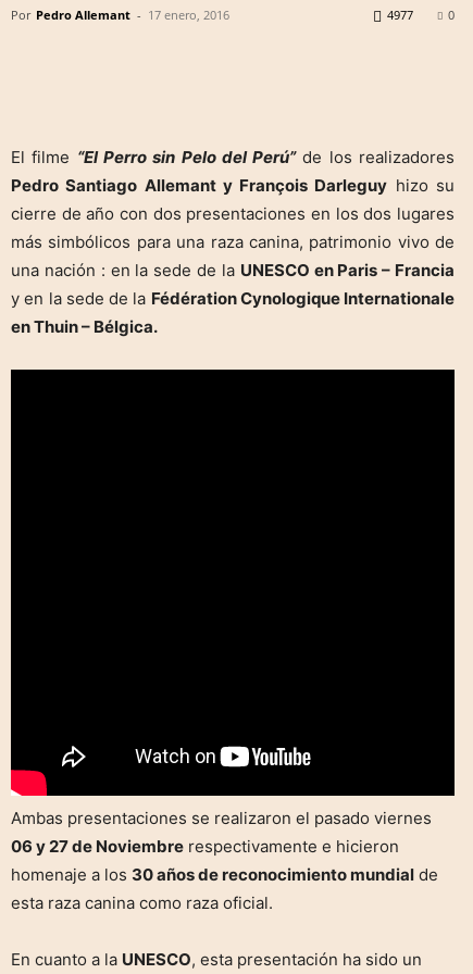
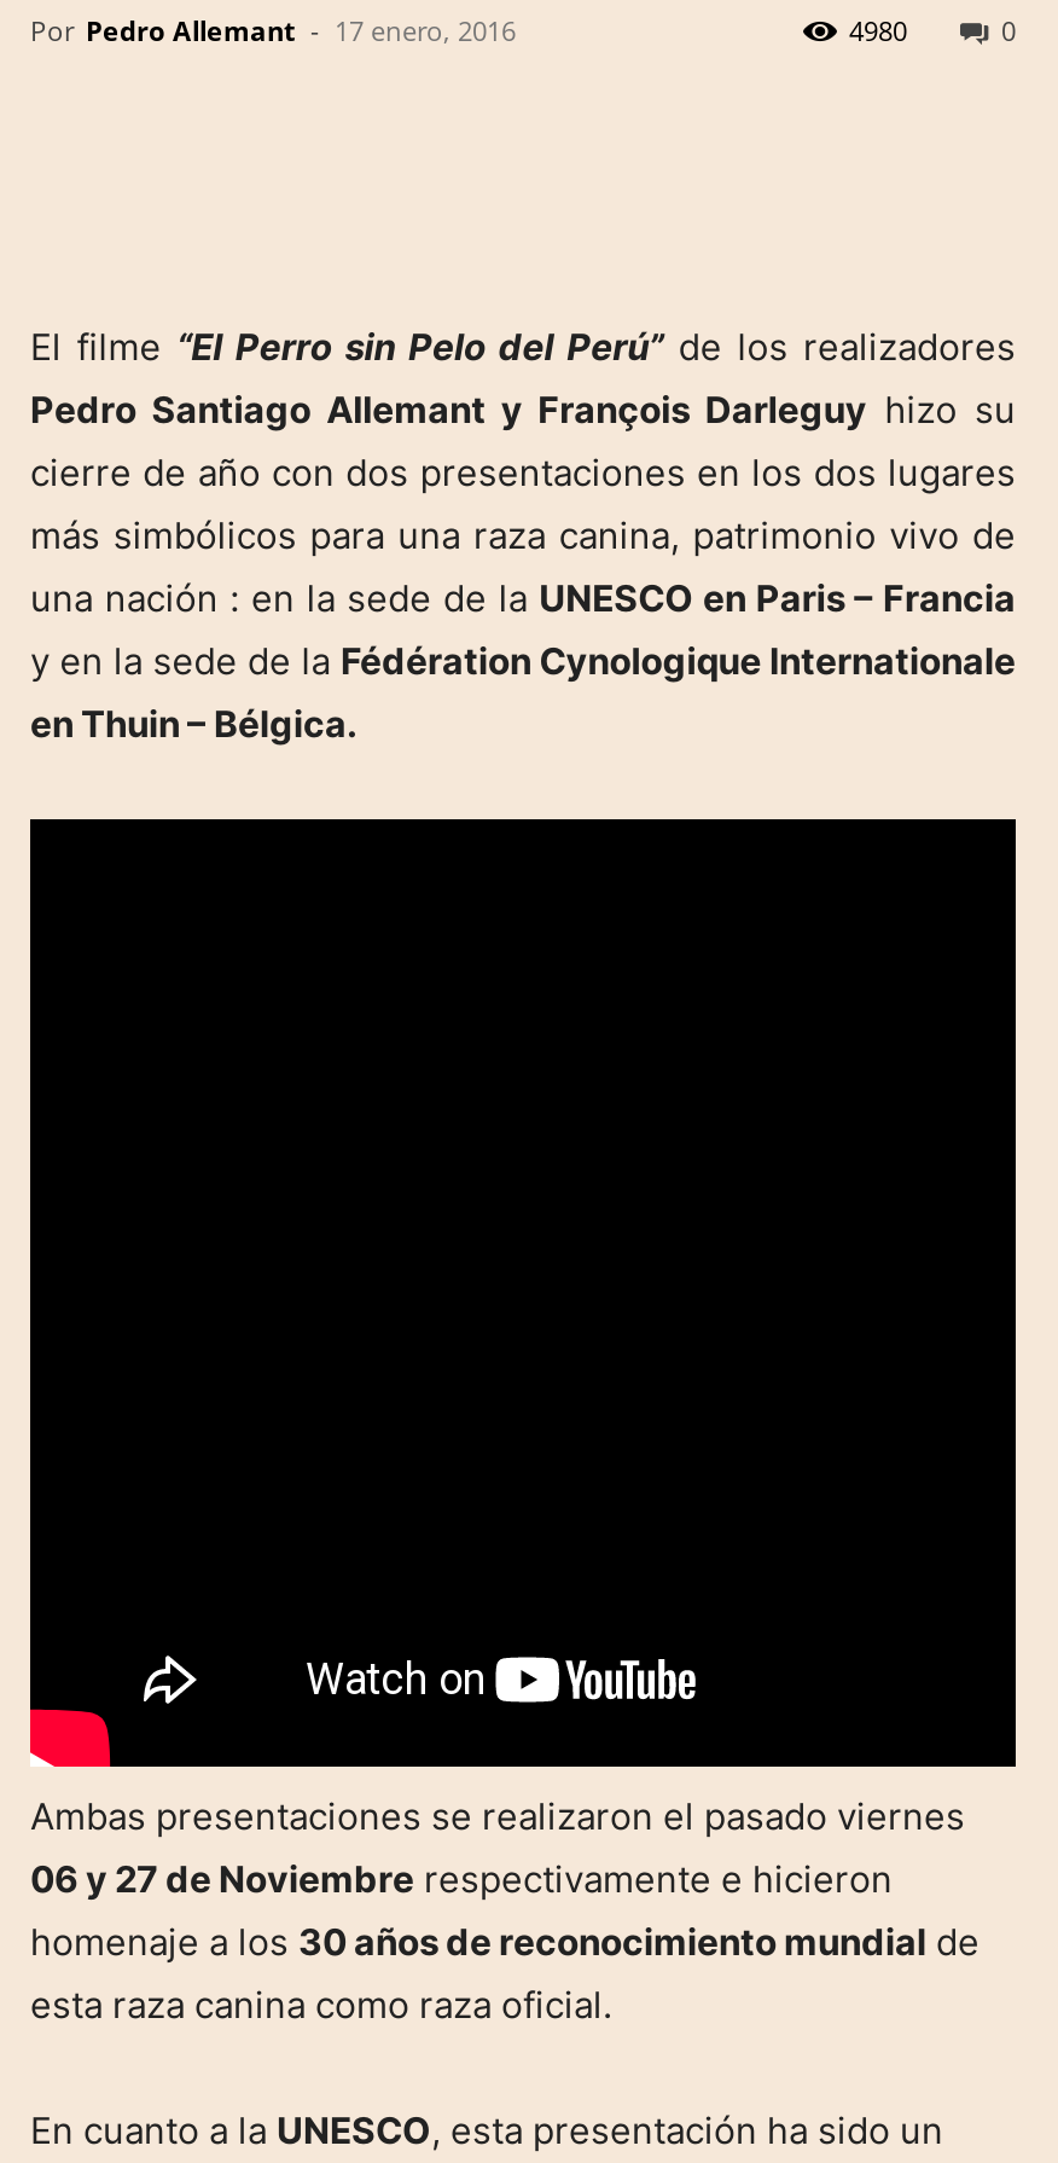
[387,7,413,23] 4977 -> [849,12,907,48] 4980

